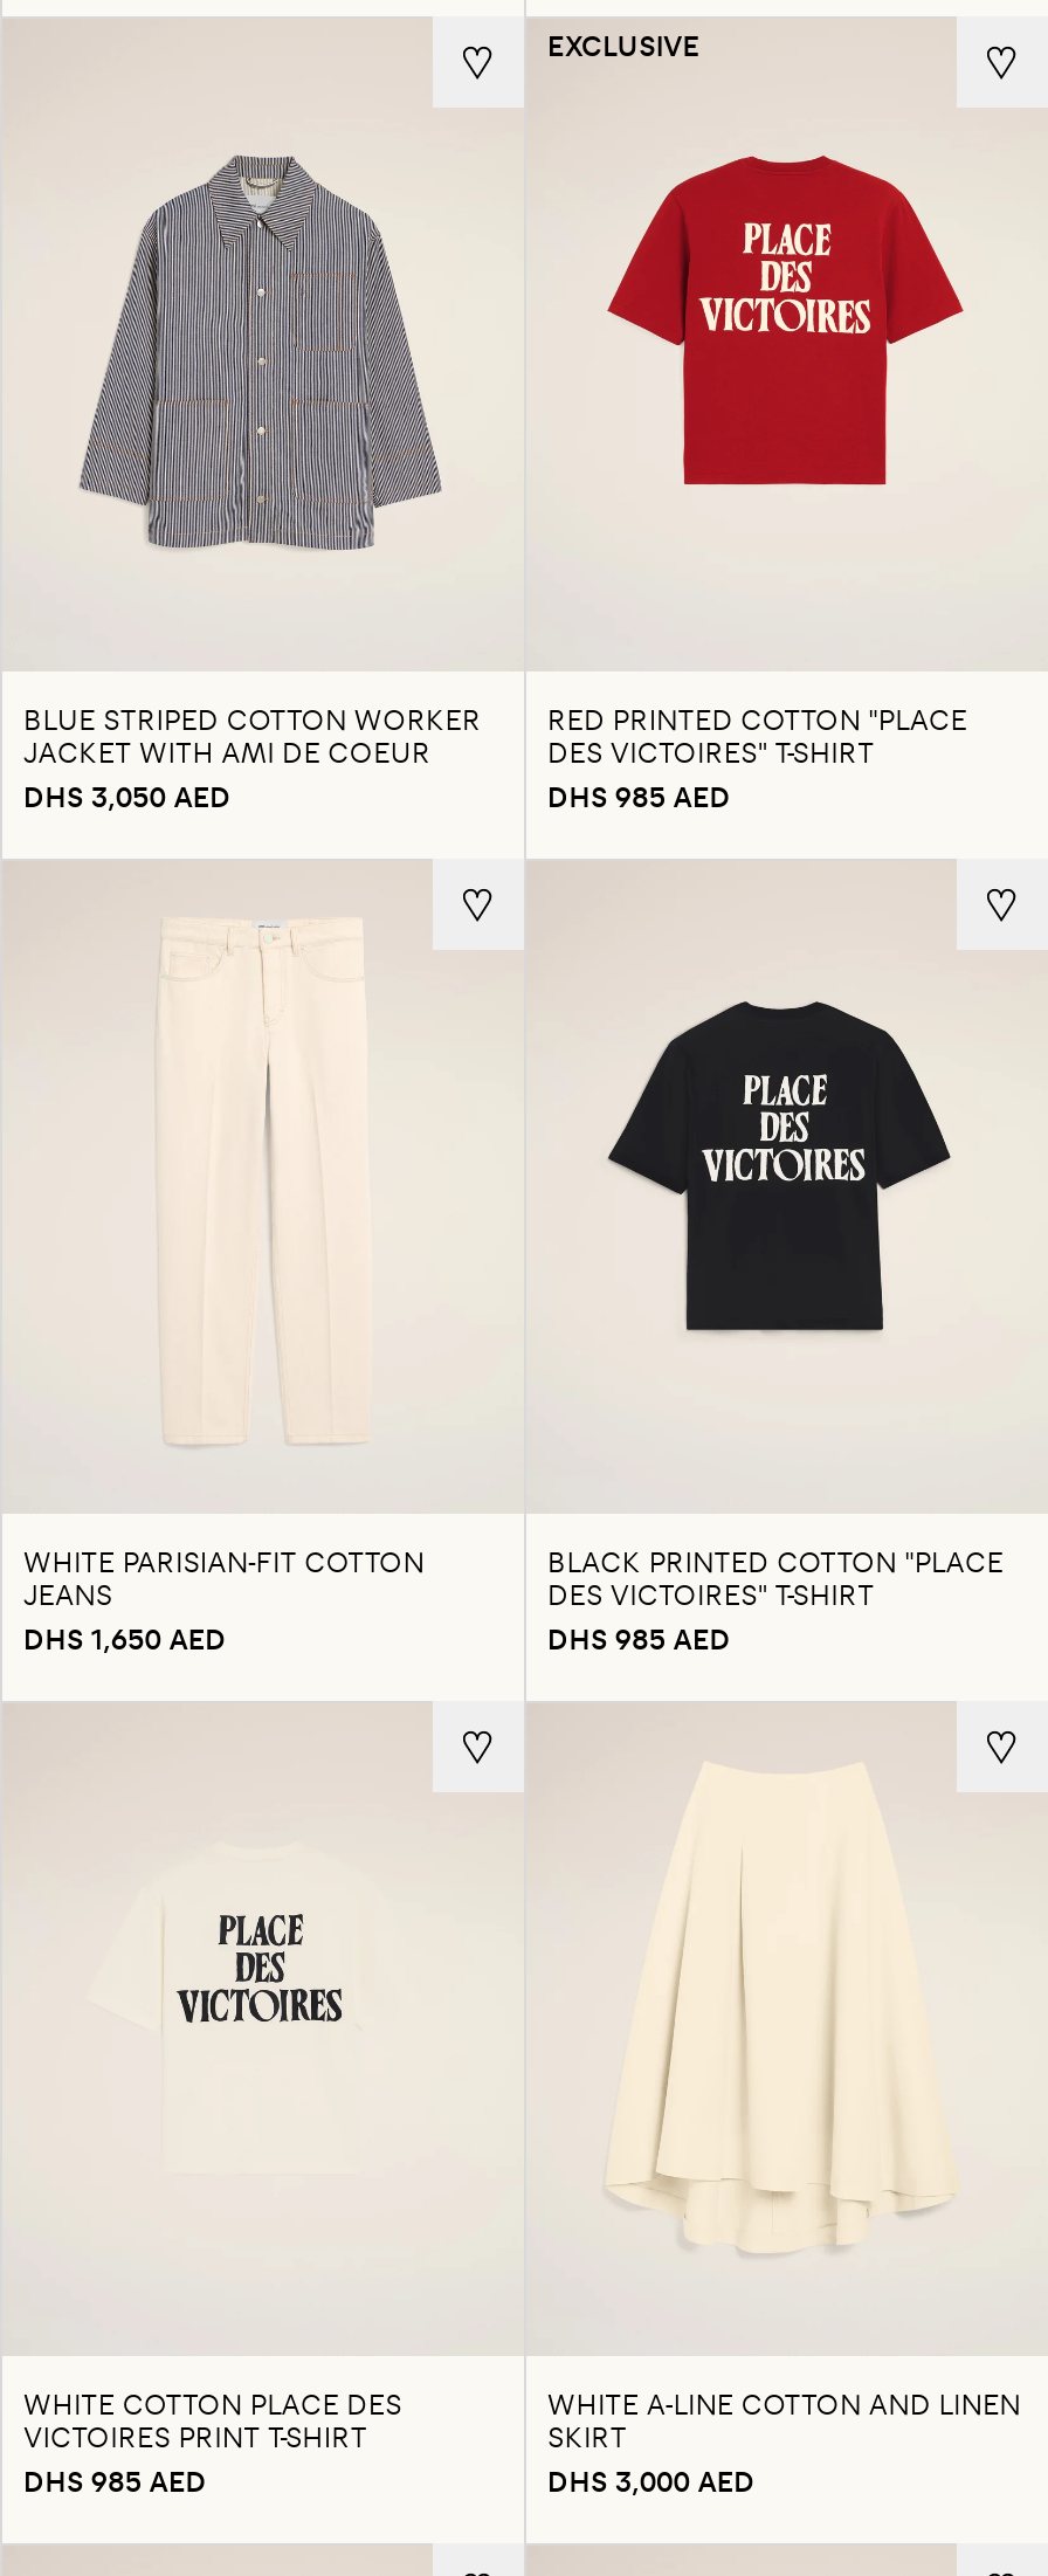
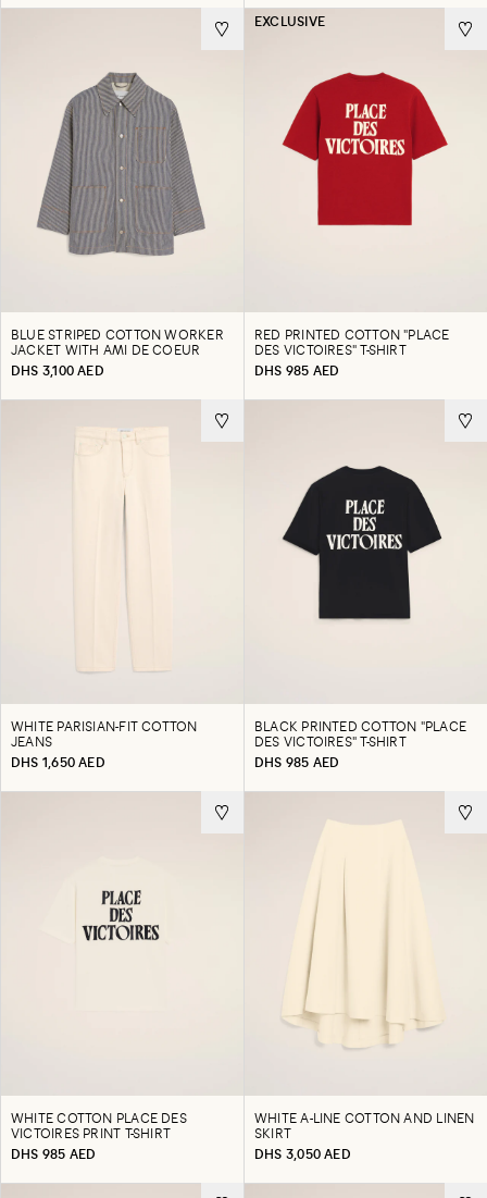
[23,777,231,814] DHS 3,050 AED -> [11,361,104,379] DHS 3,100 AED
[547,2461,755,2499] DHS 3,000 AED -> [254,1145,351,1162] DHS 3,050 AED

